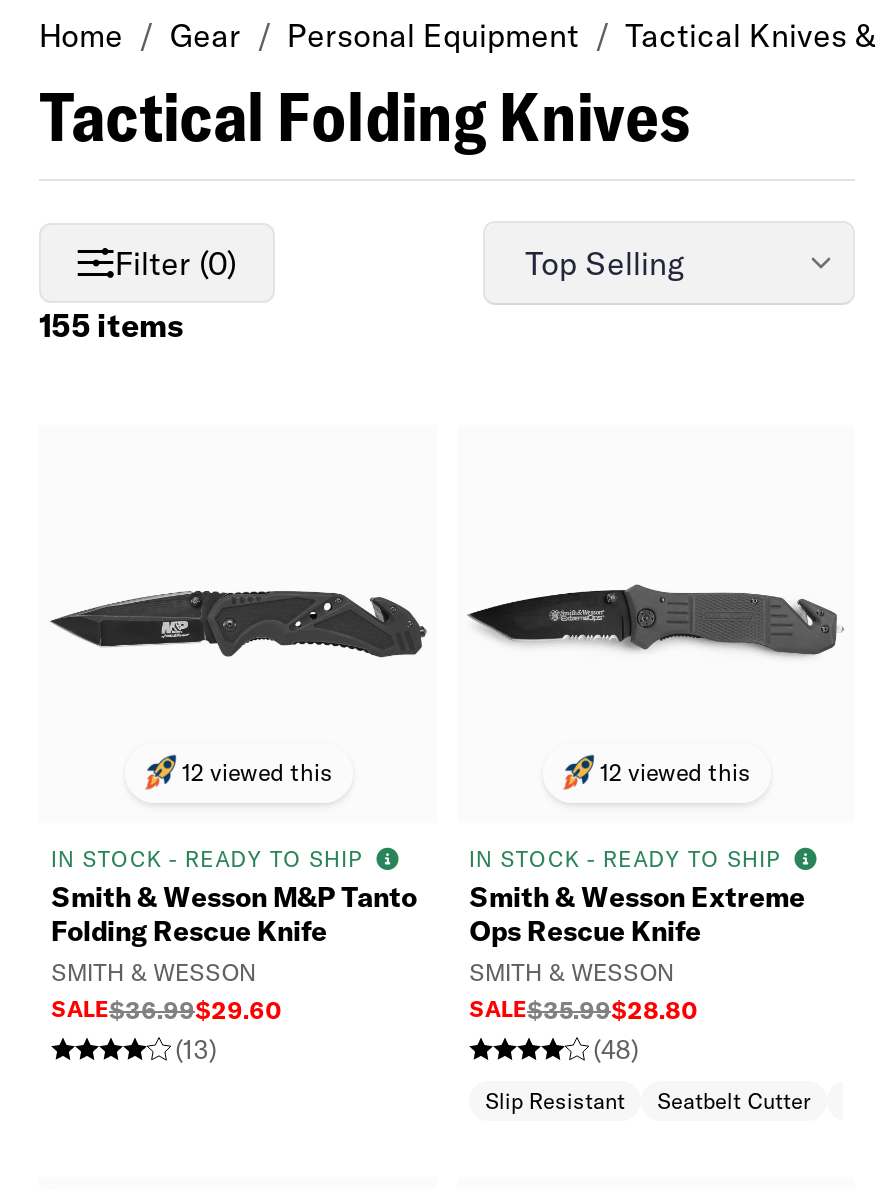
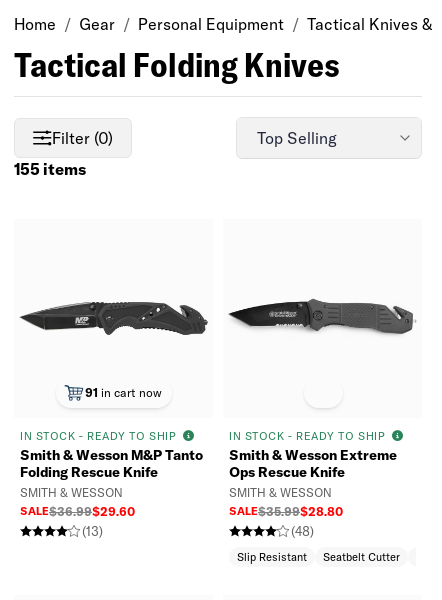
[182,757,332,787] 12 viewed this -> [84,385,161,400] 91 in cart now
[600,757,750,787] 12 viewed this -> none

